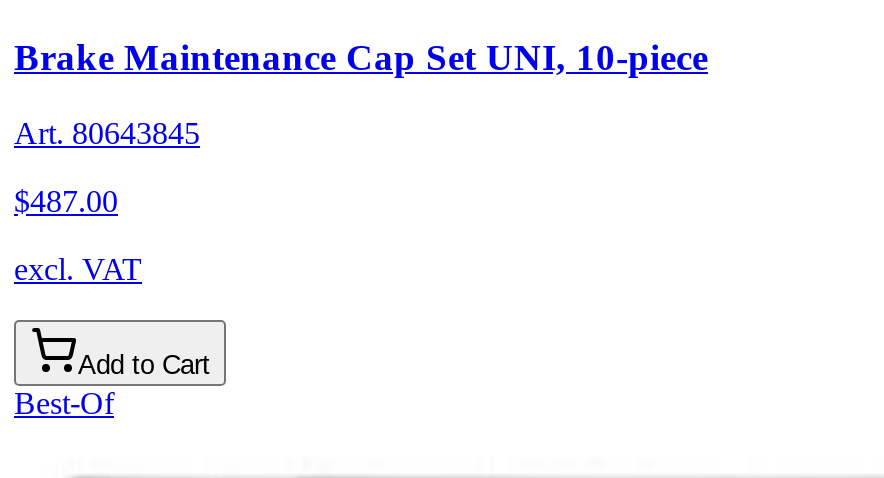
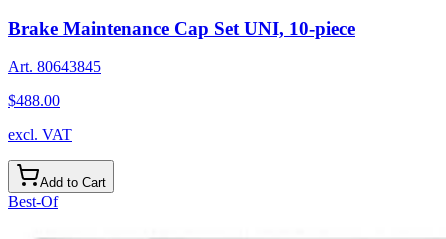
[14,185,118,219] $487.00 -> [8,92,60,109] $488.00

